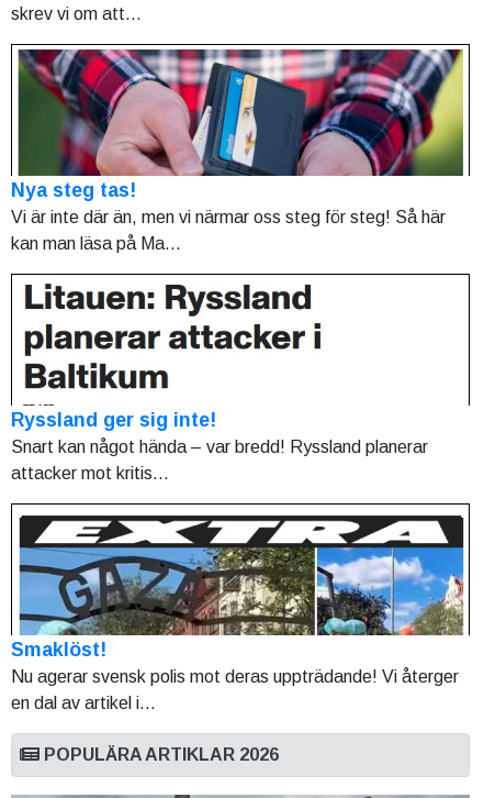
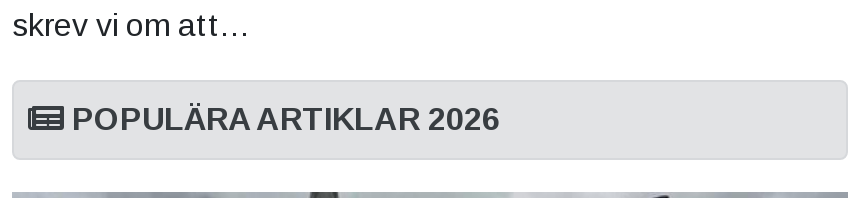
[10,43,471,253] [image] | Nya steg tas! | Vi är inte där än, men vi närmar oss steg för steg! Så här | kan man läsa på Ma... -> none
[11,273,442,482] [image] | Ryssland ger sig inte! | Snart kan något hända – var bredd! Ryssland planerar | attacker mot kritis... -> none
[11,502,470,712] [image] | Smaklöst! | Nu agerar svensk polis mot deras uppträdande! Vi återger | en dal av artikel i... -> none

